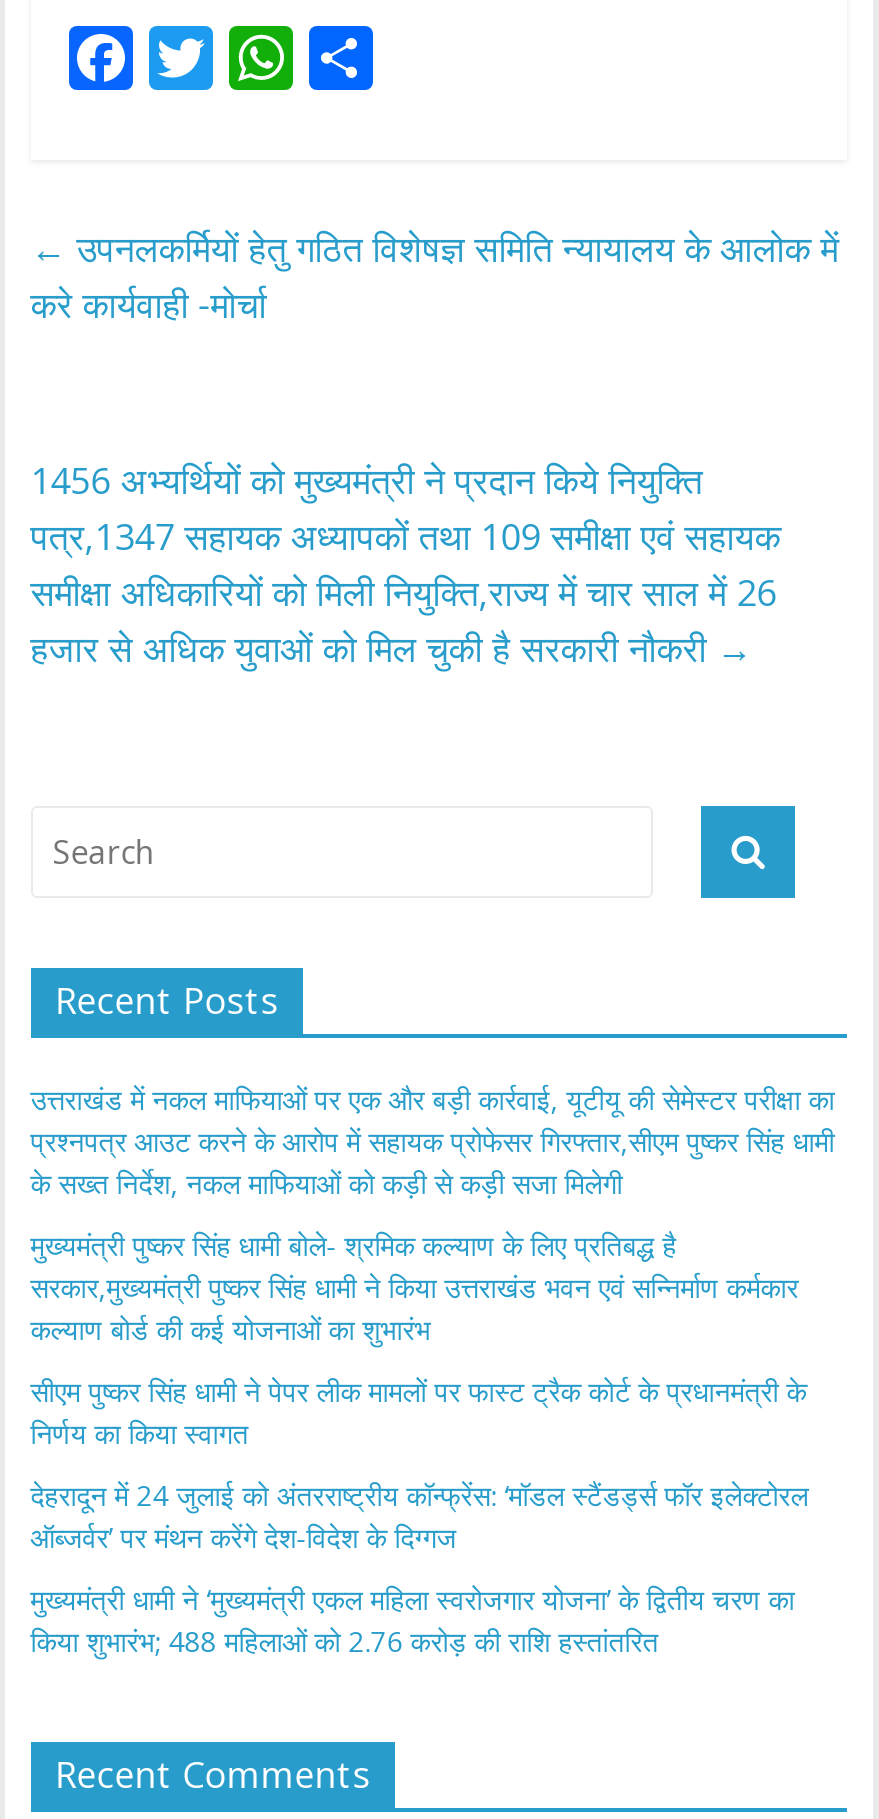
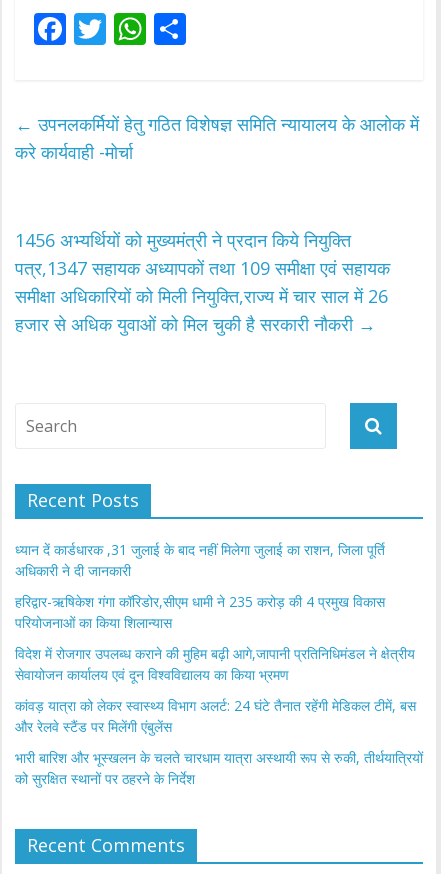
[31,1080,835,1202] उत्तराखंड में नकल माफियाओं पर एक और बड़ी कार्रवाई, यूटीयू की सेमेस्टर परीक्षा का | प्रश्नपत्र आउट करने के आरोप में सहायक प्रोफेसर गिरफ्तार,सीएम पुष्कर सिंह धामी | के सख्त निर्देश, नकल माफियाओं को कड़ी से कड़ी सजा मिलेगी -> [15,540,385,580] ध्यान दें कार्डधारक ,31 जुलाई के बाद नहीं मिलेगा जुलाई का राशन, जिला पूर्ति | अधिकारी ने दी जानकारी
[31,1226,799,1348] मुख्यमंत्री पुष्कर सिंह धामी बोले- श्रमिक कल्याण के लिए प्रतिबद्ध है | सरकार,मुख्यमंत्री पुष्कर सिंह धामी ने किया उत्तराखंड भवन एवं सन्निर्माण कर्मकार | कल्याण बोर्ड की कई योजनाओं का शुभारंभ -> [15,592,385,632] हरिद्वार-ऋषिकेश गंगा कॉरिडोर,सीएम धामी ने 235 करोड़ की 4 प्रमुख विकास | परियोजनाओं का किया शिलान्यास
[31,1372,807,1452] सीएम पुष्कर सिंह धामी ने पेपर लीक मामलों पर फास्ट ट्रैक कोर्ट के प्रधानमंत्री के | निर्णय का किया स्वागत -> [15,644,415,684] विदेश में रोजगार उपलब्ध कराने की मुहिम बढ़ी आगे,जापानी प्रतिनिधिमंडल ने क्षेत्रीय | सेवायोजन कार्यालय एवं दून विश्वविद्यालय का किया भ्रमण
[31,1476,809,1556] देहरादून में 24 जुलाई को अंतरराष्ट्रीय कॉन्फ्रेंस: ‘मॉडल स्टैंडर्ड्स फॉर इलेक्टोरल | ऑब्जर्वर’ पर मंथन करेंगे देश-विदेश के दिग्गज -> [15,696,416,736] कांवड़ यात्रा को लेकर स्वास्थ्य विभाग अलर्ट: 24 घंटे तैनात रहेंगी मेडिकल टीमें, बस | और रेलवे स्टैंड पर मिलेंगी एंबुलेंस
[31,1580,795,1660] मुख्यमंत्री धामी ने ‘मुख्यमंत्री एकल महिला स्वरोजगार योजना’ के द्वितीय चरण का | किया शुभारंभ; 488 महिलाओं को 2.76 करोड़ की राशि हस्तांतरित -> [15,748,423,788] भारी बारिश और भूस्खलन के चलते चारधाम यात्रा अस्थायी रूप से रुकी, तीर्थयात्रियों | को सुरक्षित स्थानों पर ठहरने के निर्देश

